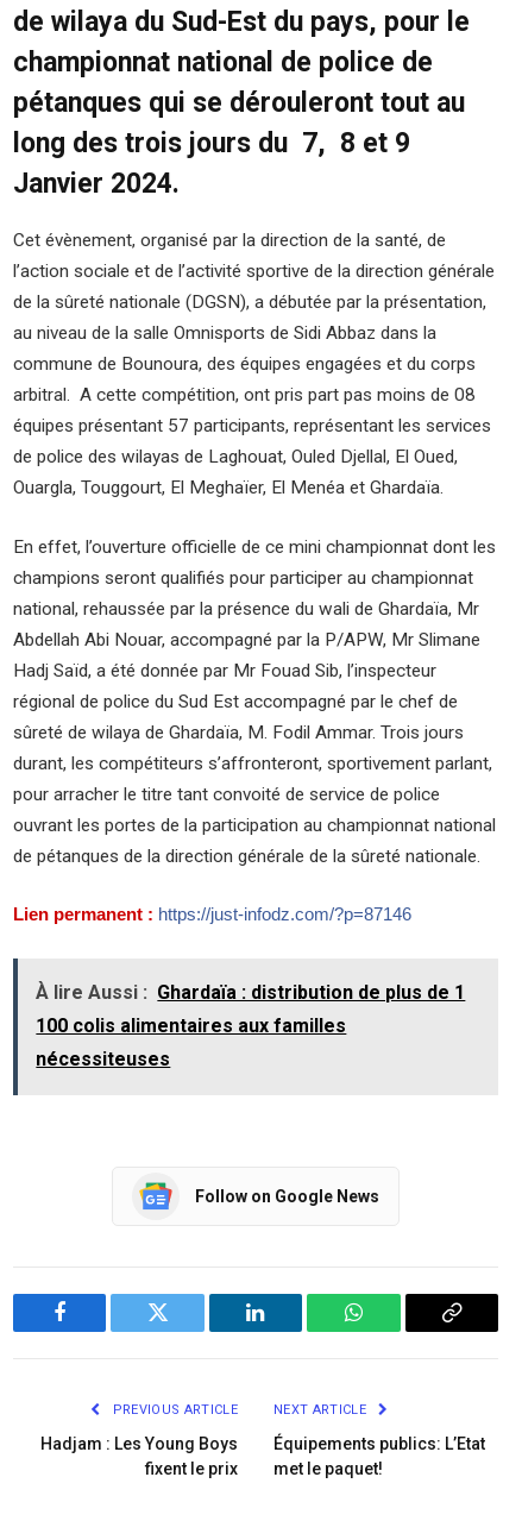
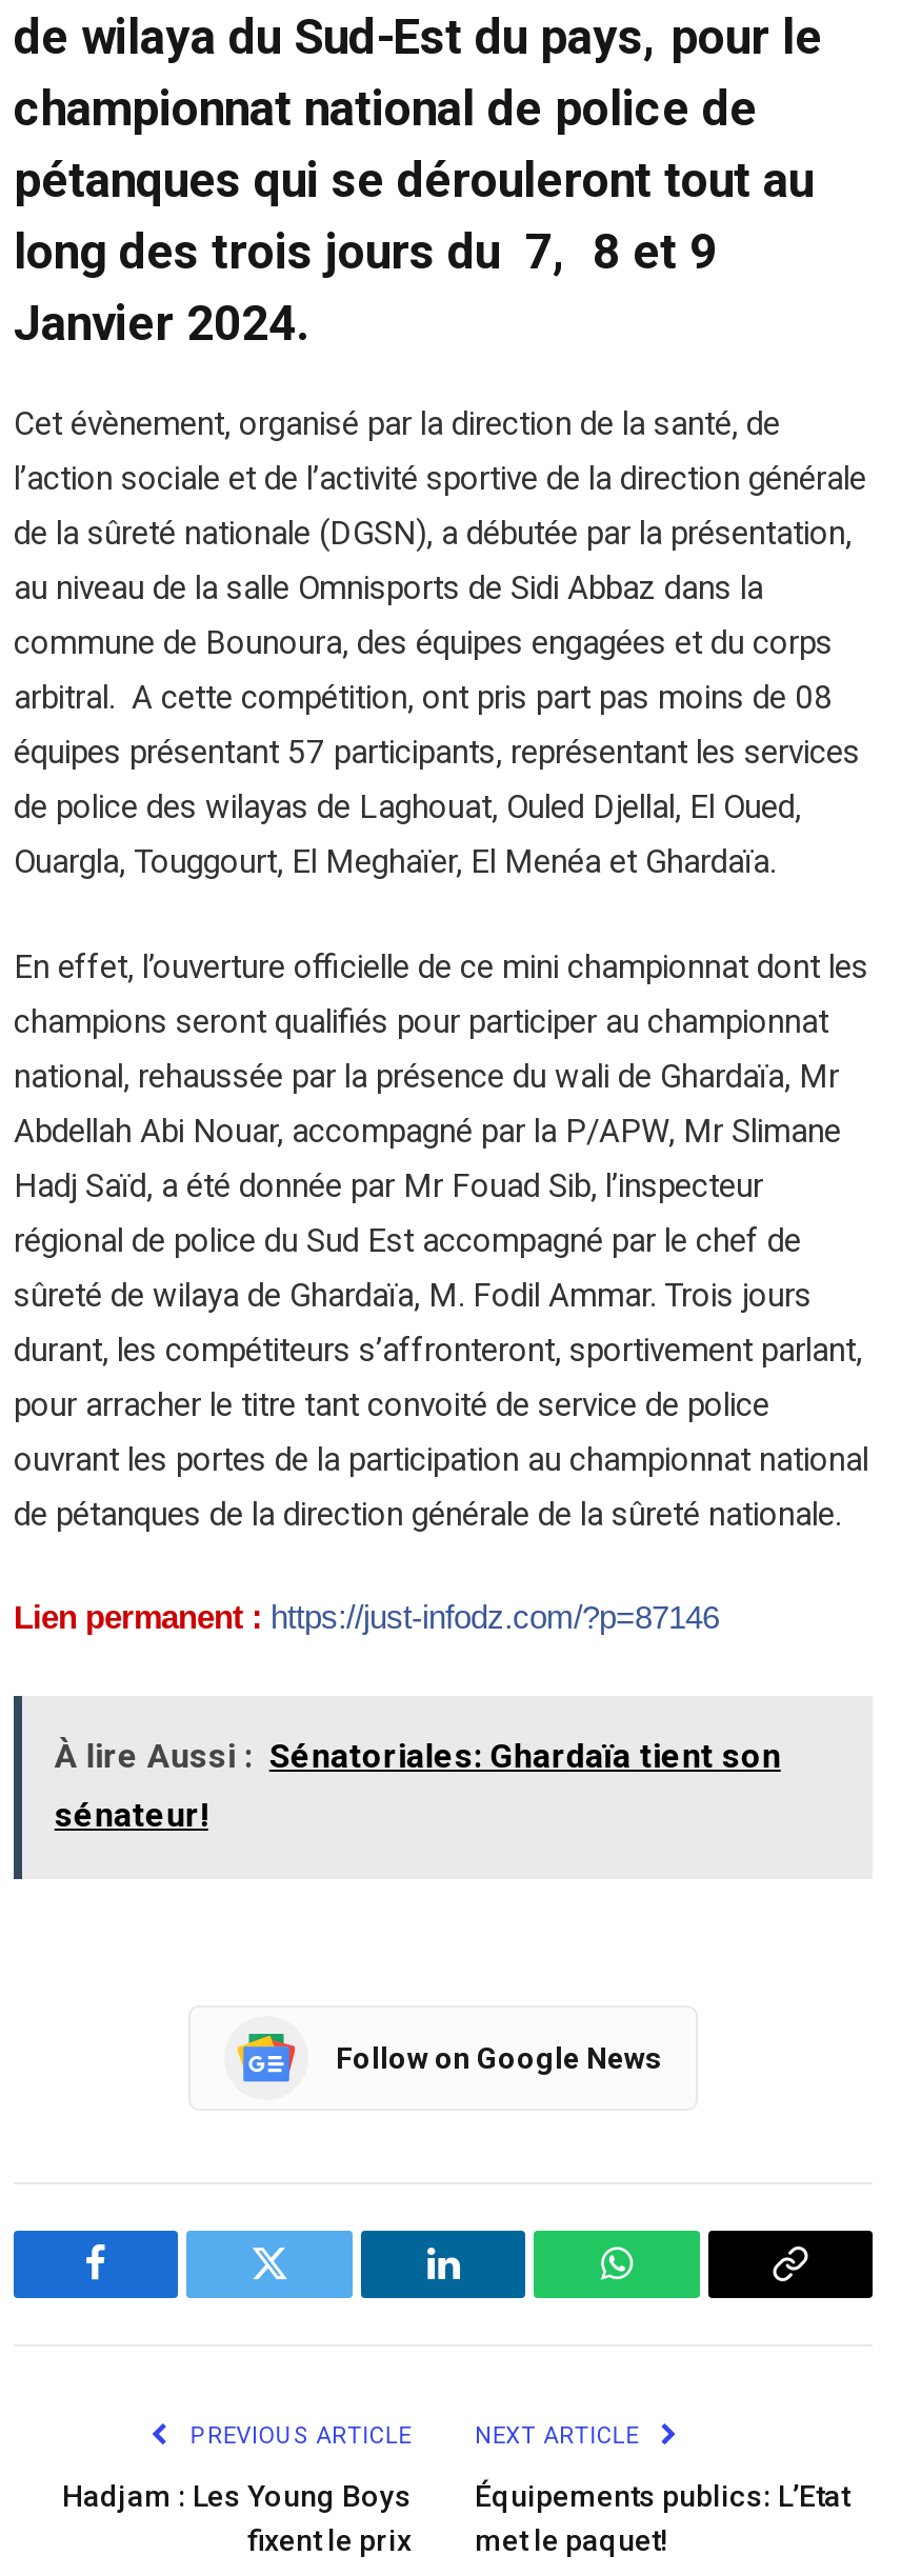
[36,982,465,1071] À lire Aussi : Ghardaïa : distribution de plus de 1 | 100 colis alimentaires aux familles | nécessiteuses -> [55,1737,781,1836] À lire Aussi : Sénatoriales: Ghardaïa tient son | sénateur!

